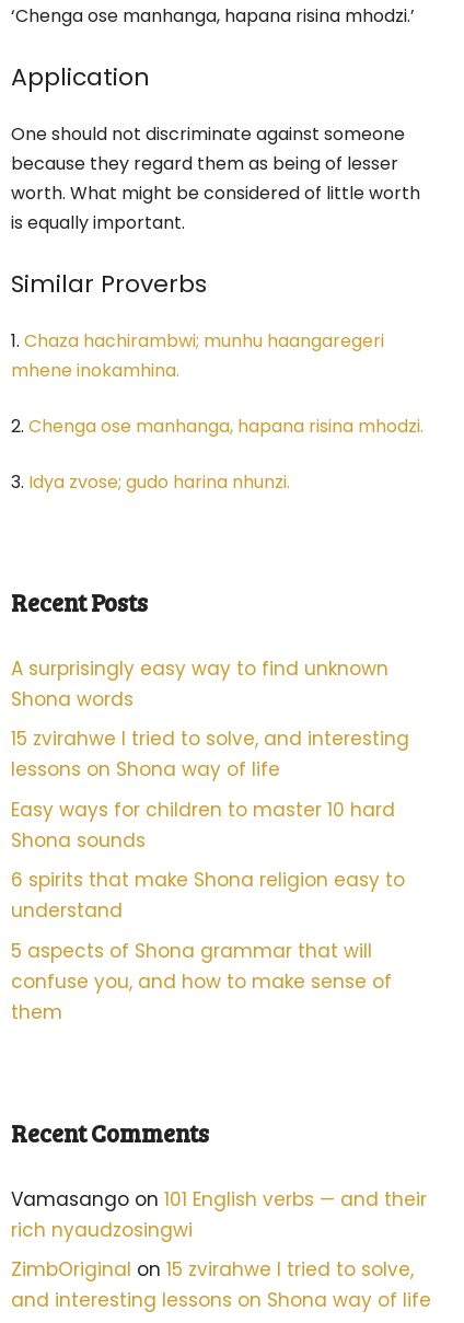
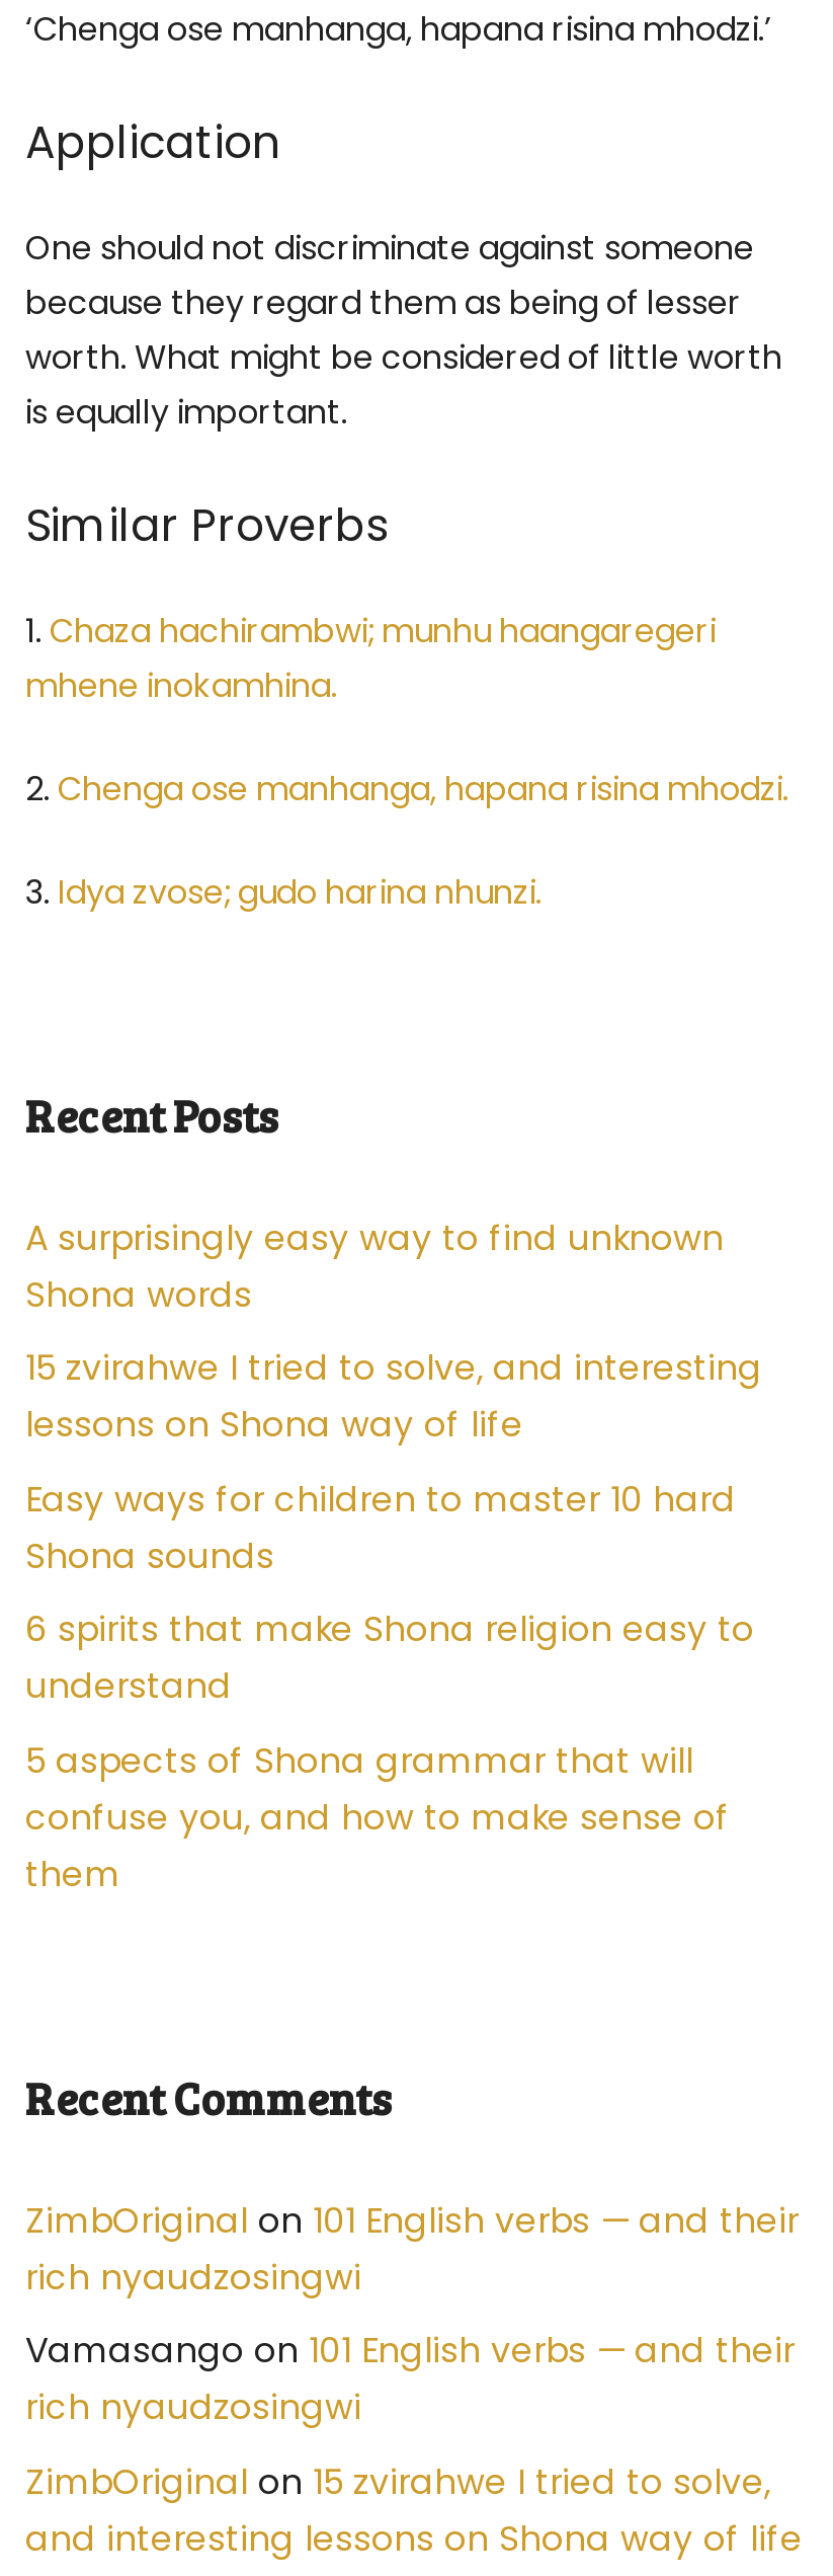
none -> [25,2196,799,2301] ZimbOriginal on 101 English verbs — and their | rich nyaudzosingwi

